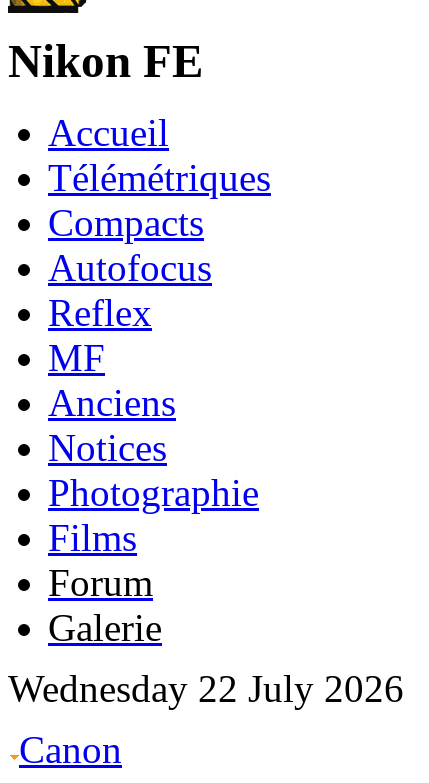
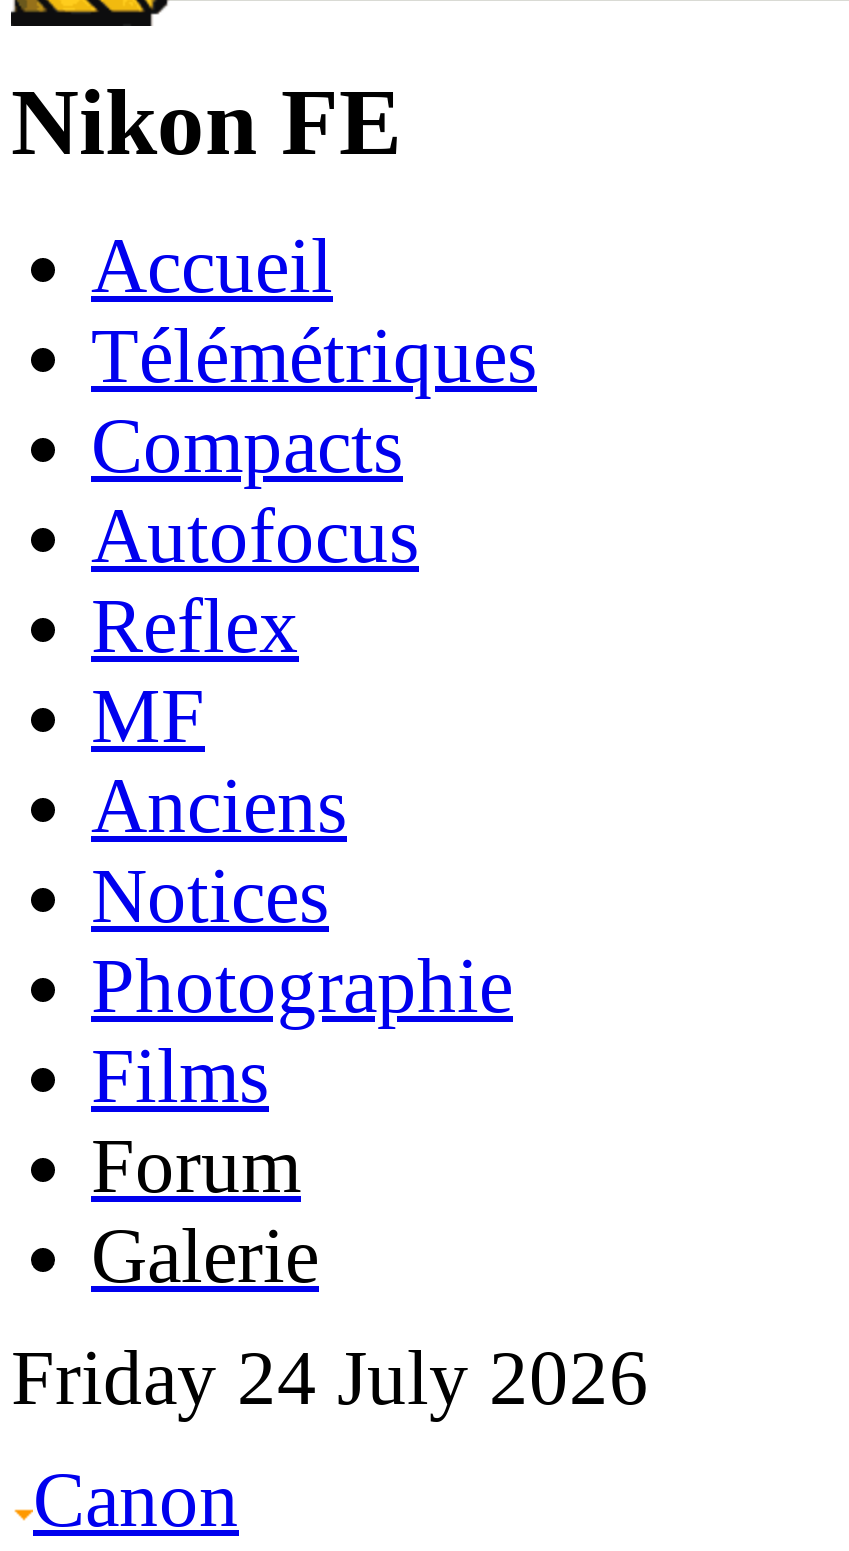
[8,667,404,710] Wednesday 22 July 2026 -> [11,1334,649,1420] Friday 24 July 2026

